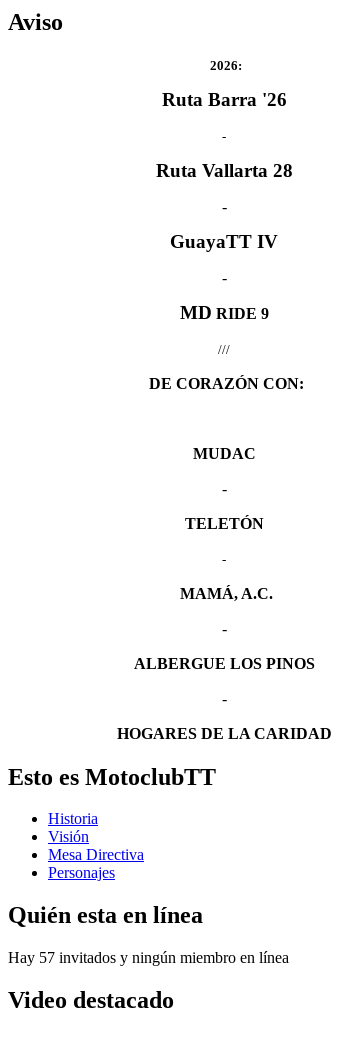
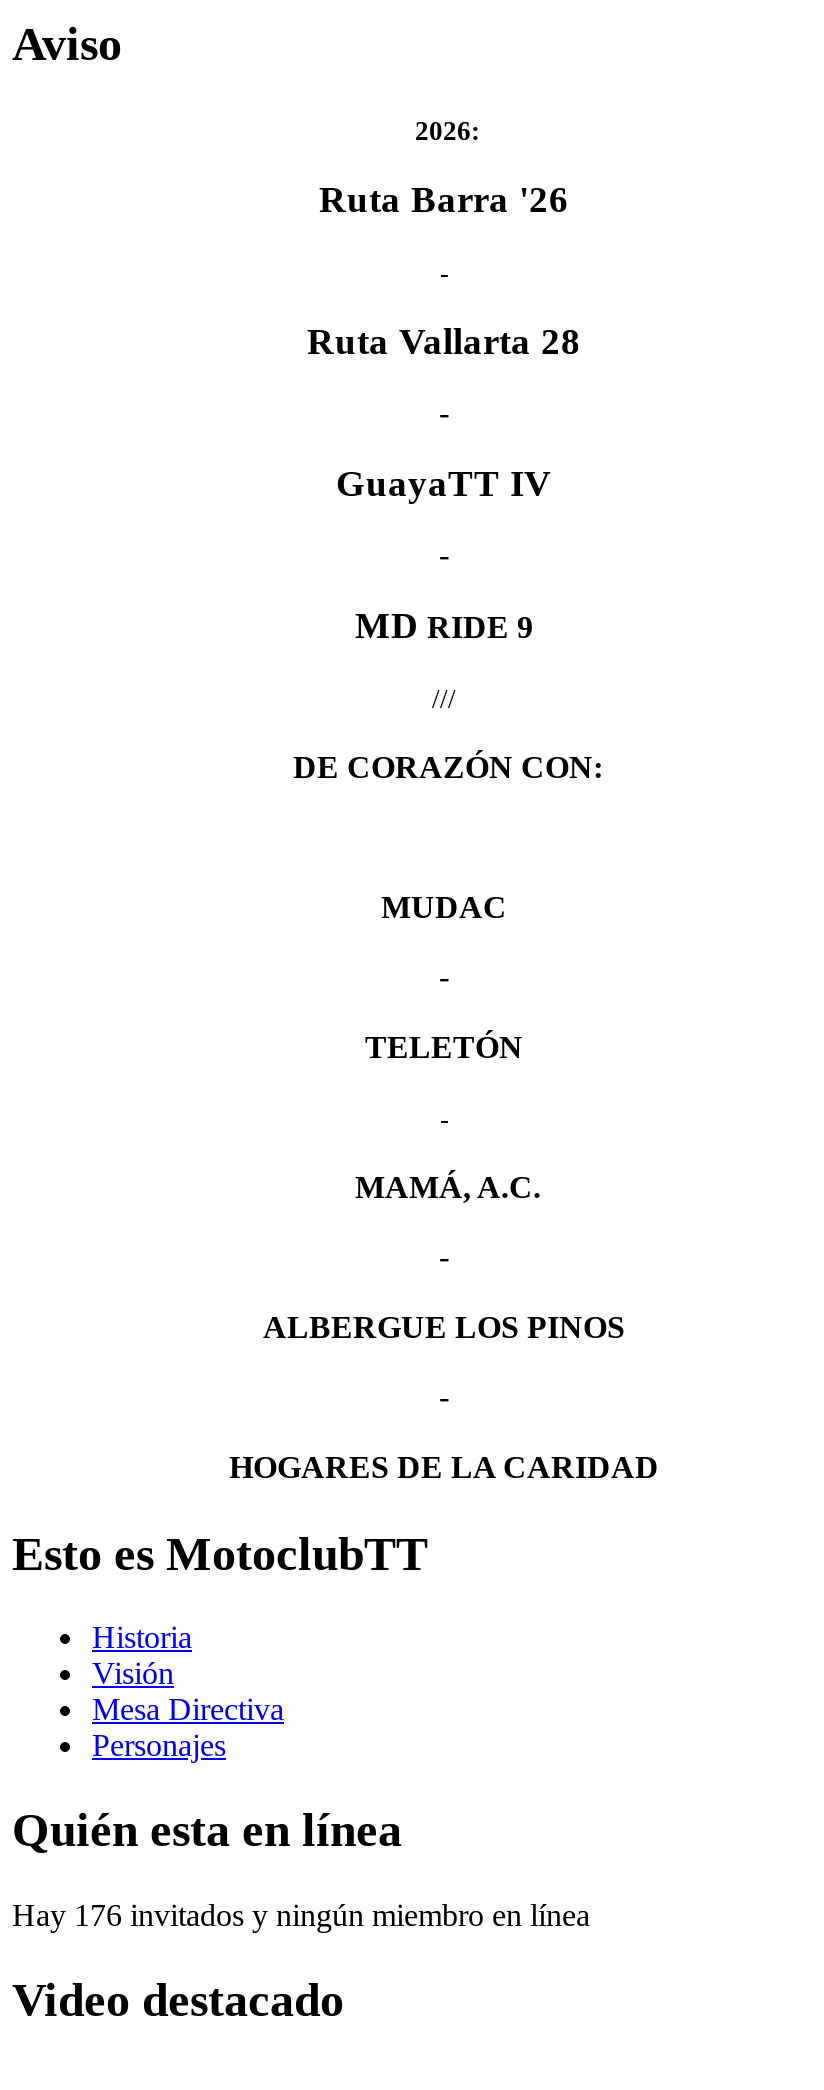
[8,949,289,966] Hay 57 invitados y ningún miembro en línea -> [12,1899,590,1933] Hay 176 invitados y ningún miembro en línea

